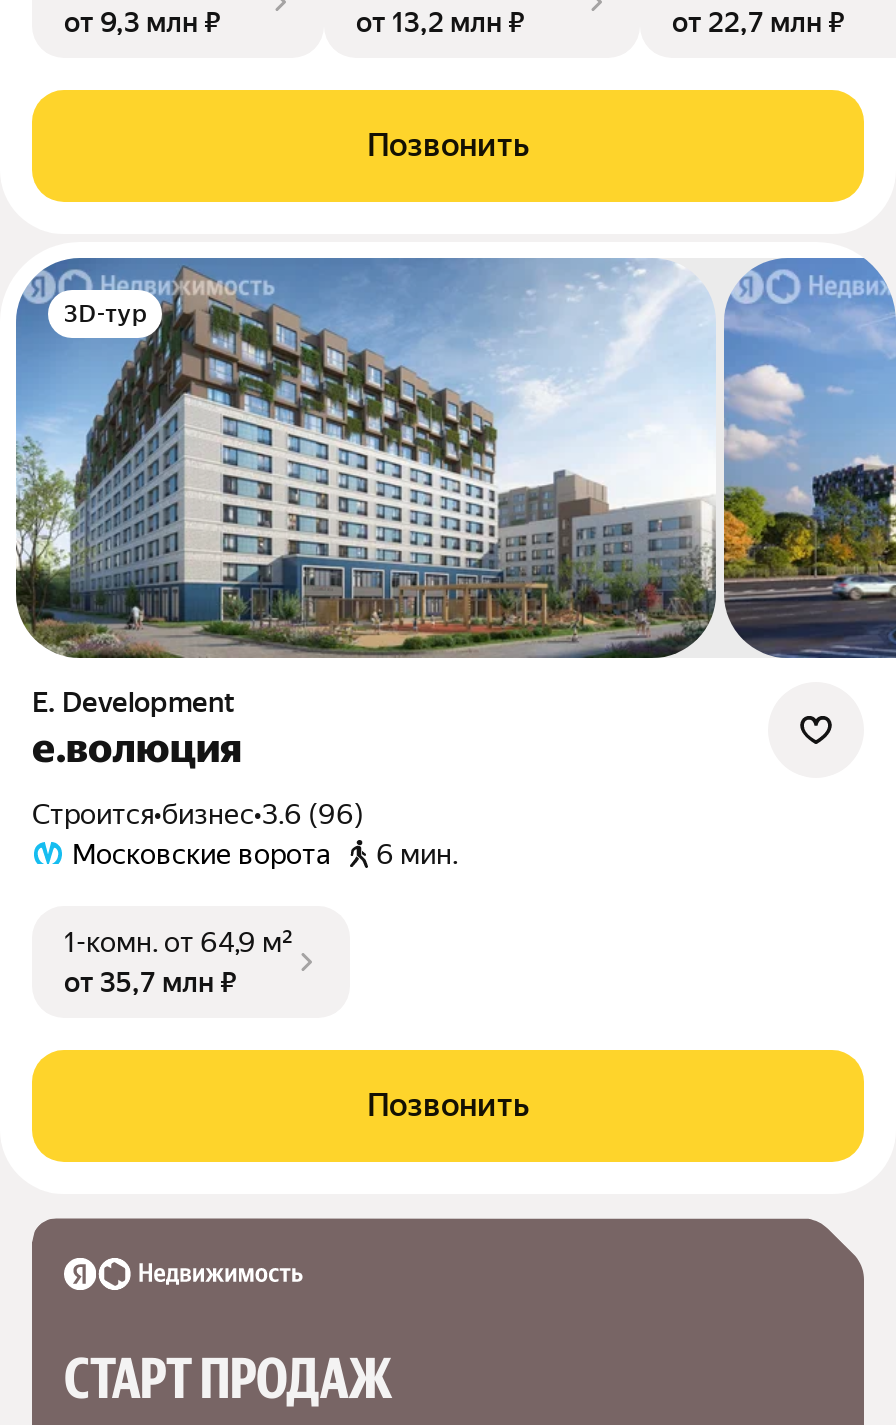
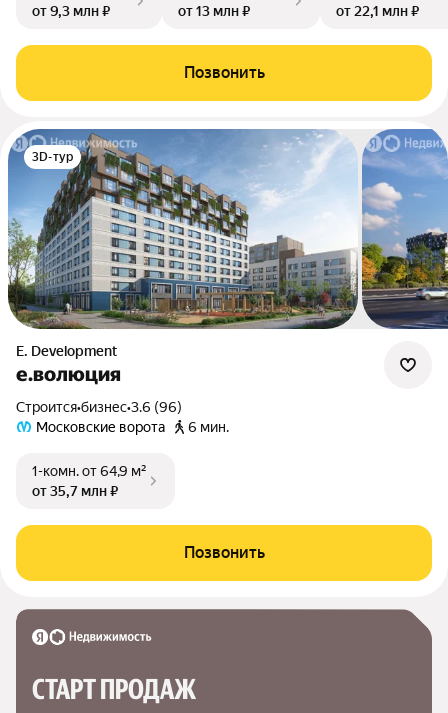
[356,6,524,38] от 13,2 млн ₽ -> [178,3,250,19] от 13 млн ₽
[672,6,844,38] от 22,7 млн ₽ -> [336,3,419,19] от 22,1 млн ₽

